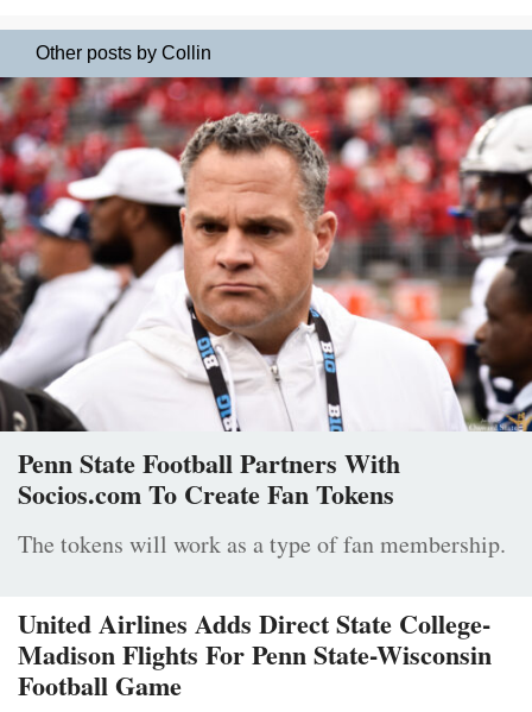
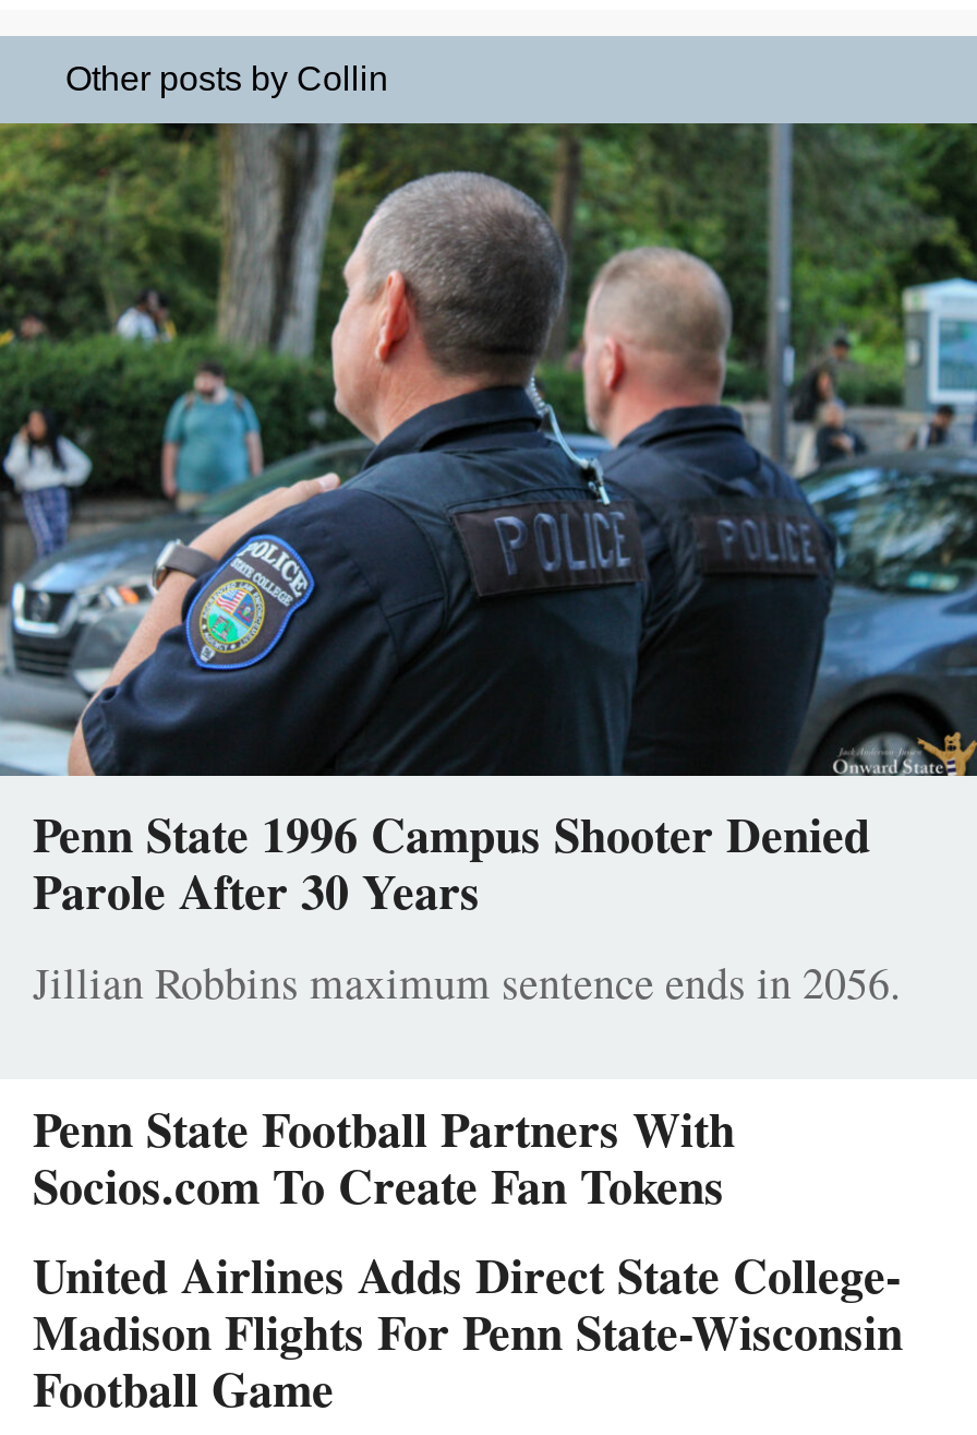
none -> [33,798,901,1012] Penn State 1996 Campus Shooter Denied | Parole After 30 Years | Jillian Robbins maximum sentence ends in 2056.
[4,76,528,433] [image] -> [7,121,970,778] [image]
moved [18,443,400,513] -> [33,1092,735,1221]: Penn State Football Partners With | Socios.com To Create Fan Tokens
[18,528,506,560] The tokens will work as a type of fan membership. -> none

